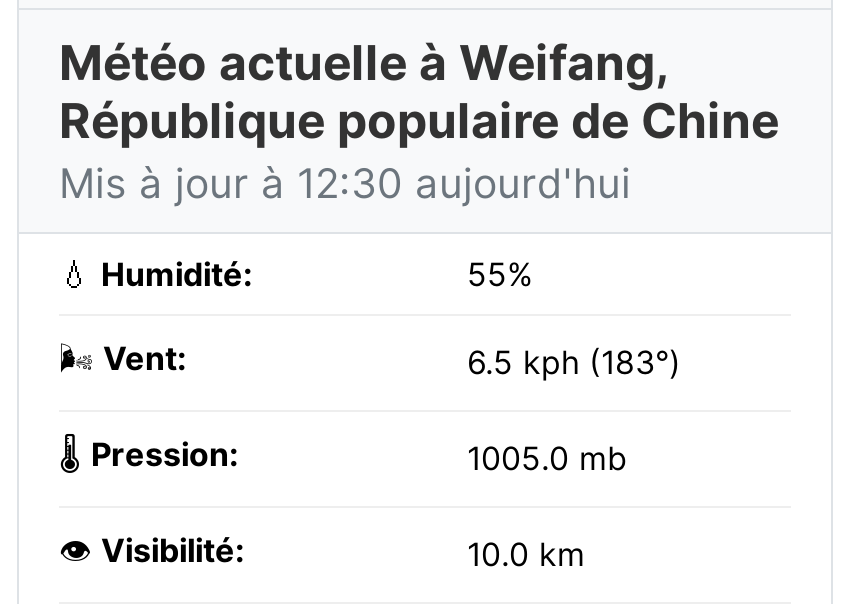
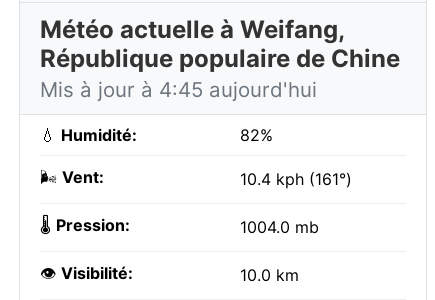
[59,158,631,208] Mis à jour à 12:30 aujourd'hui -> [40,77,317,102] Mis à jour à 4:45 aujourd'hui
[467,254,533,294] 55% -> [240,125,273,145] 82%
[467,342,681,382] 6.5 kph (183°) -> [240,169,352,189] 10.4 kph (161°)
[467,438,627,478] 1005.0 mb -> [240,217,319,237] 1004.0 mb

